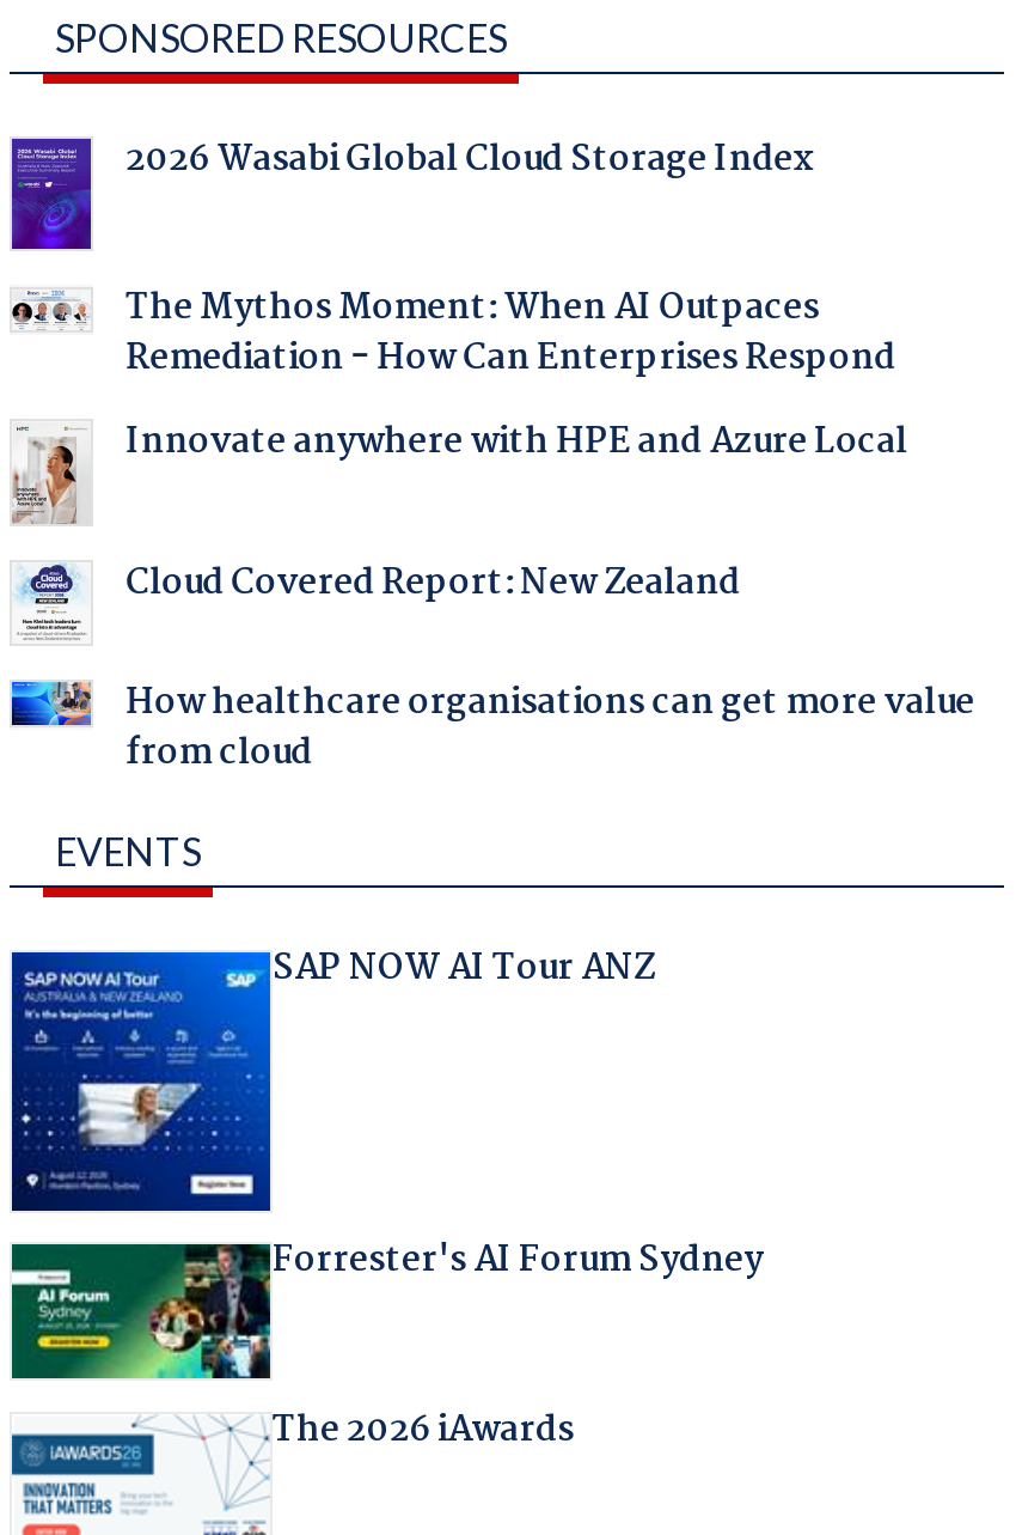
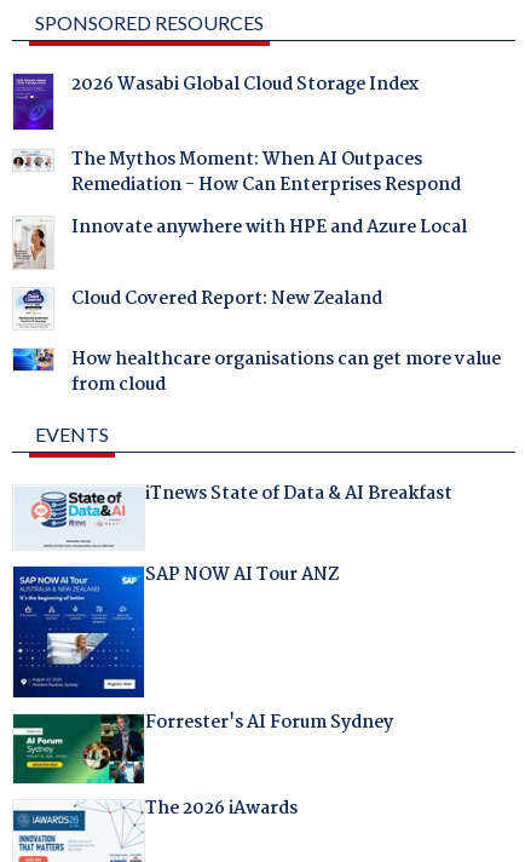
none -> [16,479,452,548] [image] | iTnews State of Data & AI Breakfast

